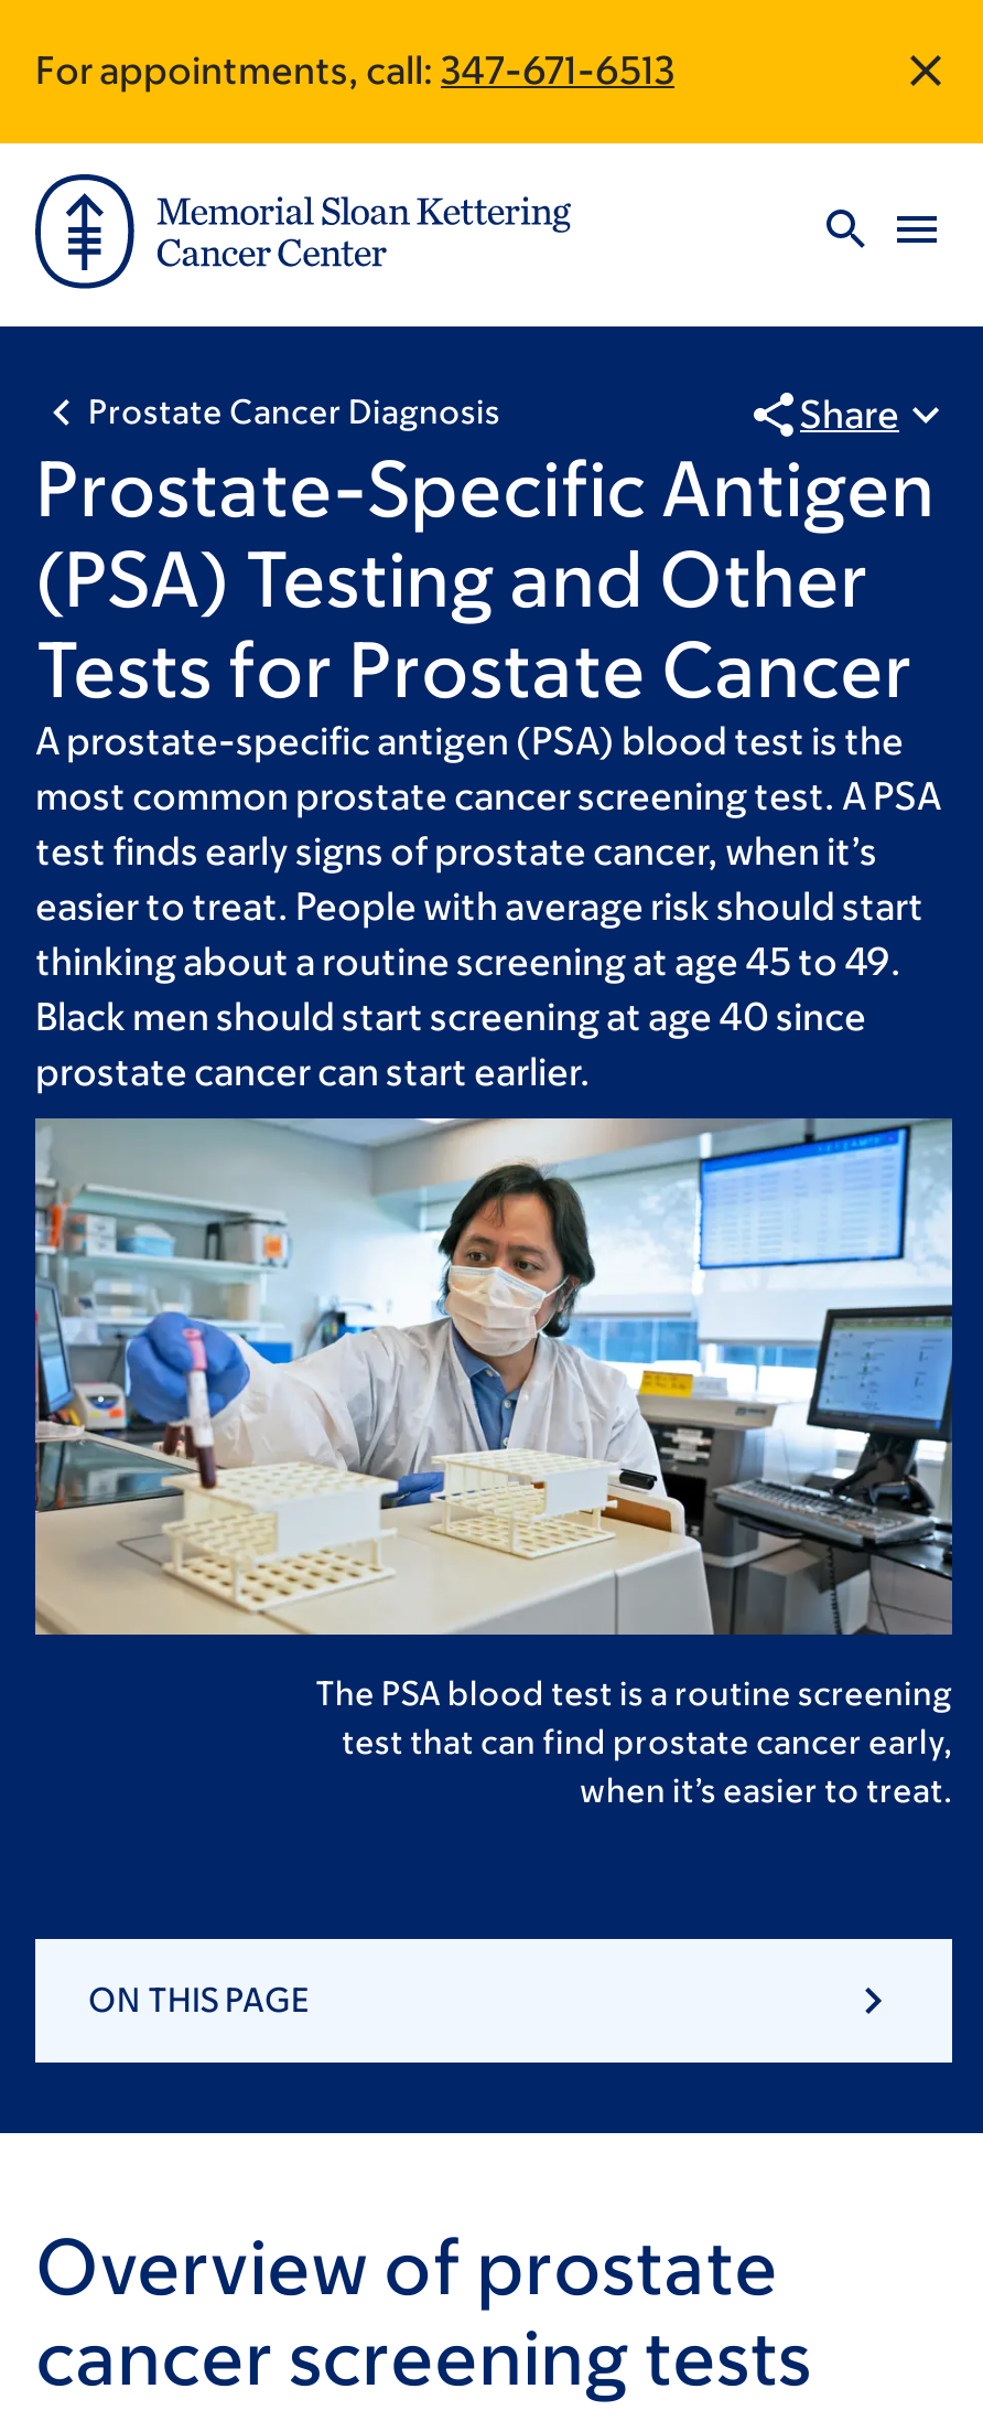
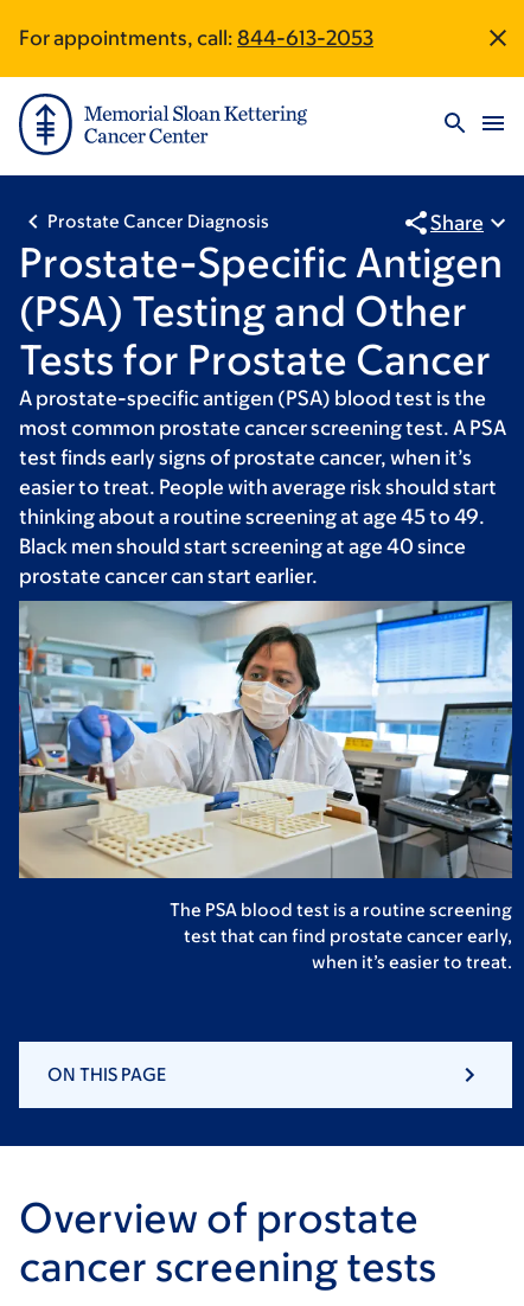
[35,49,674,93] For appointments, call: 347-671-6513 -> [19,26,373,50] For appointments, call: 844-613-2053

